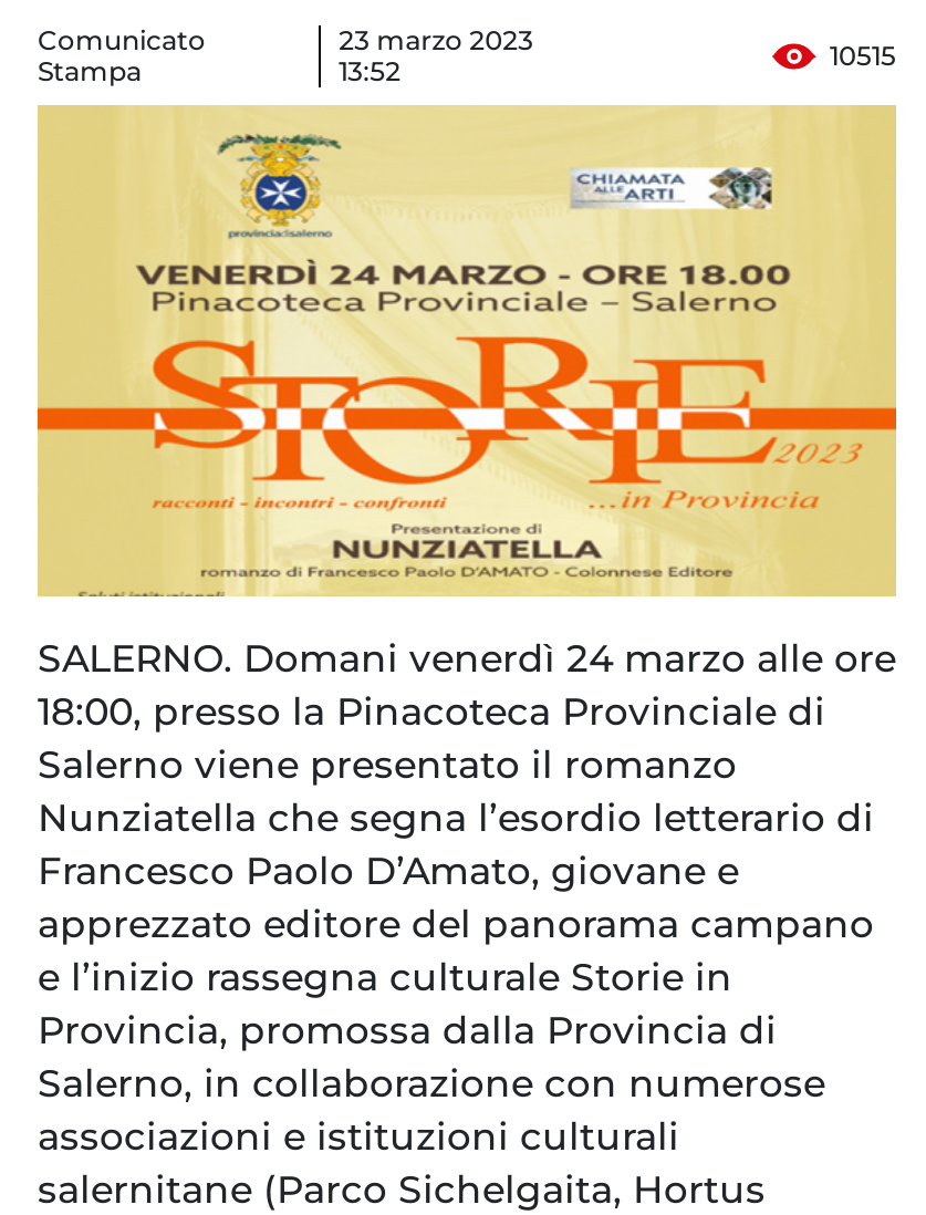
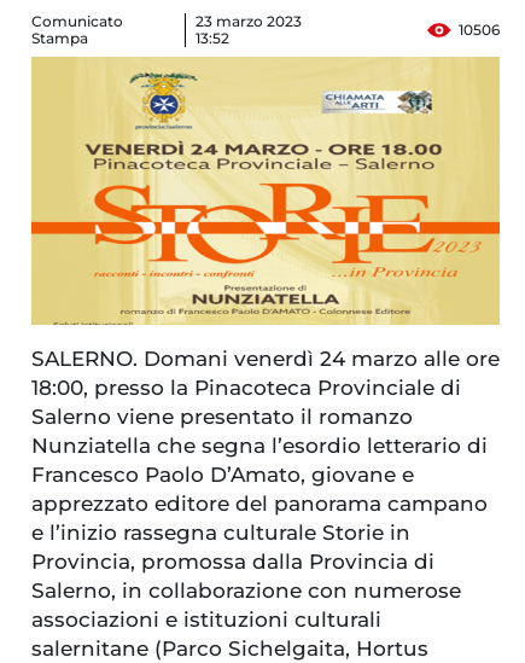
[816,38,896,71] 10515 -> [451,21,500,39] 10506

